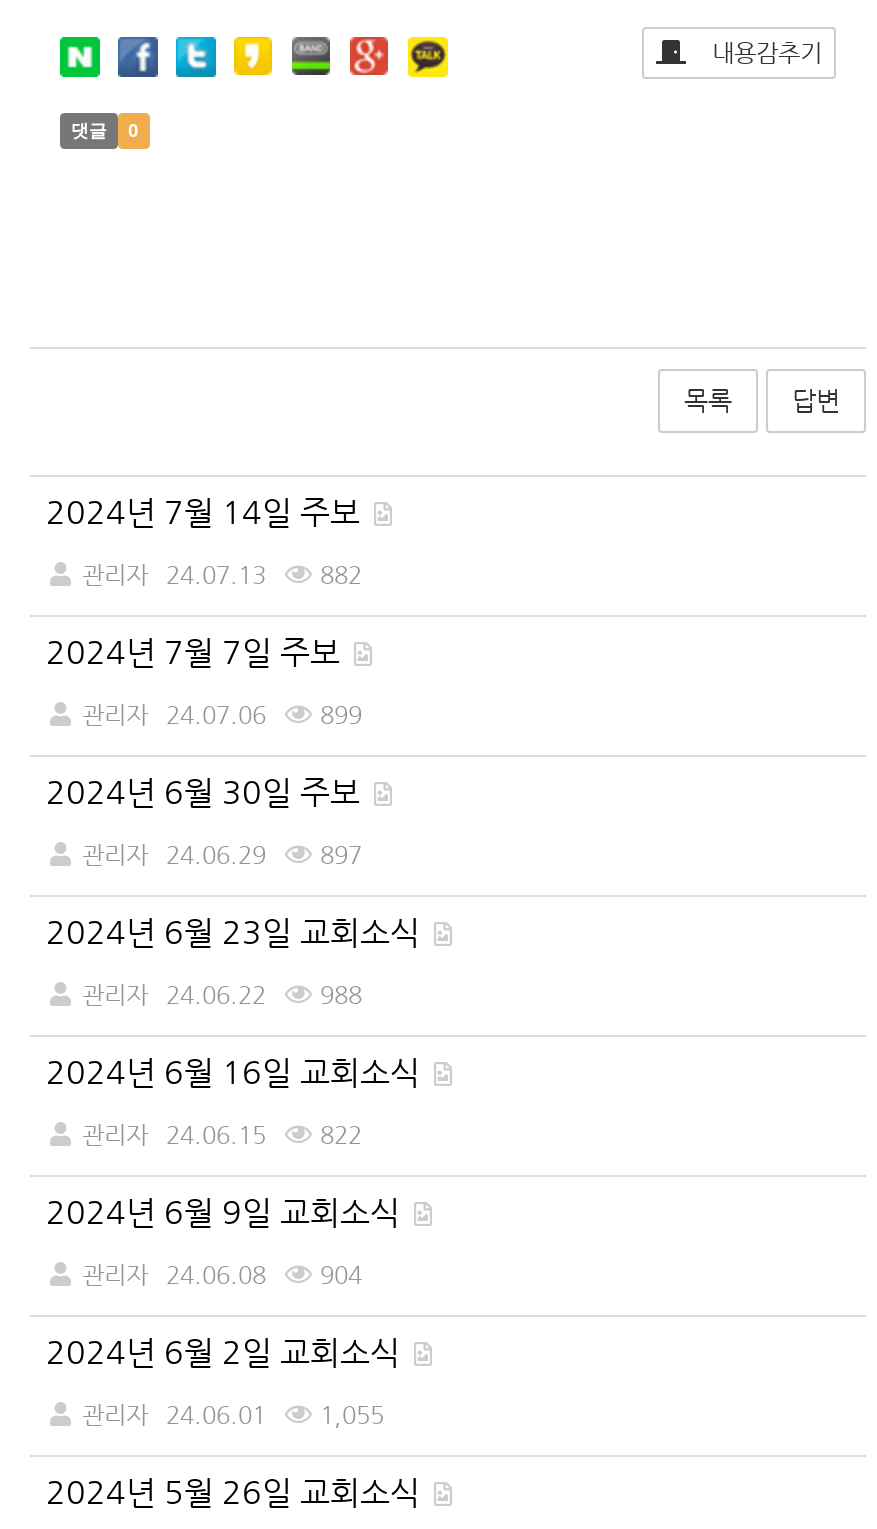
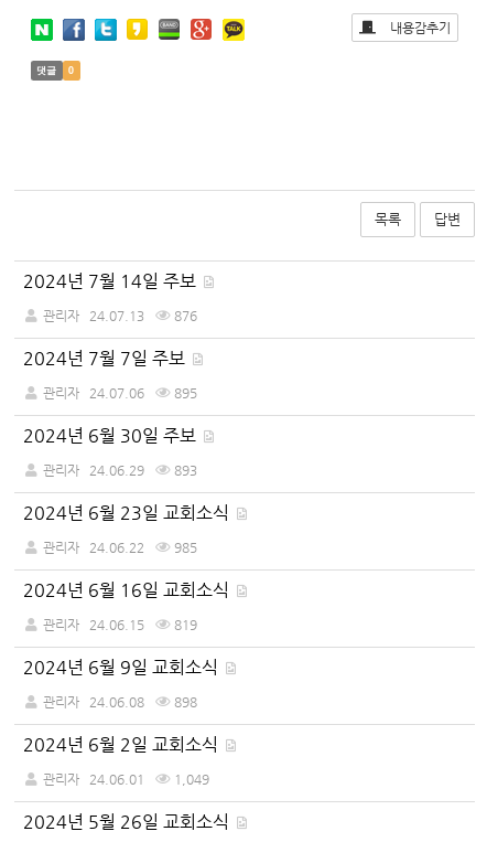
[314,561,362,589] 882 -> [171,308,197,323] 876
[82,701,362,729] 관리자 24.07.06 899 -> [43,385,197,400] 관리자 24.07.06 895
[82,841,362,869] 관리자 24.06.29 897 -> [43,462,197,478] 관리자 24.06.29 893
[82,981,362,1009] 관리자 24.06.22 988 -> [43,539,197,555] 관리자 24.06.22 985
[82,1121,362,1149] 관리자 24.06.15 822 -> [43,617,197,632] 관리자 24.06.15 819
[82,1261,362,1289] 관리자 24.06.08 904 -> [43,694,197,709] 관리자 24.06.08 898
[82,1401,384,1429] 관리자 24.06.01 1,055 -> [43,771,209,787] 관리자 24.06.01 1,049

